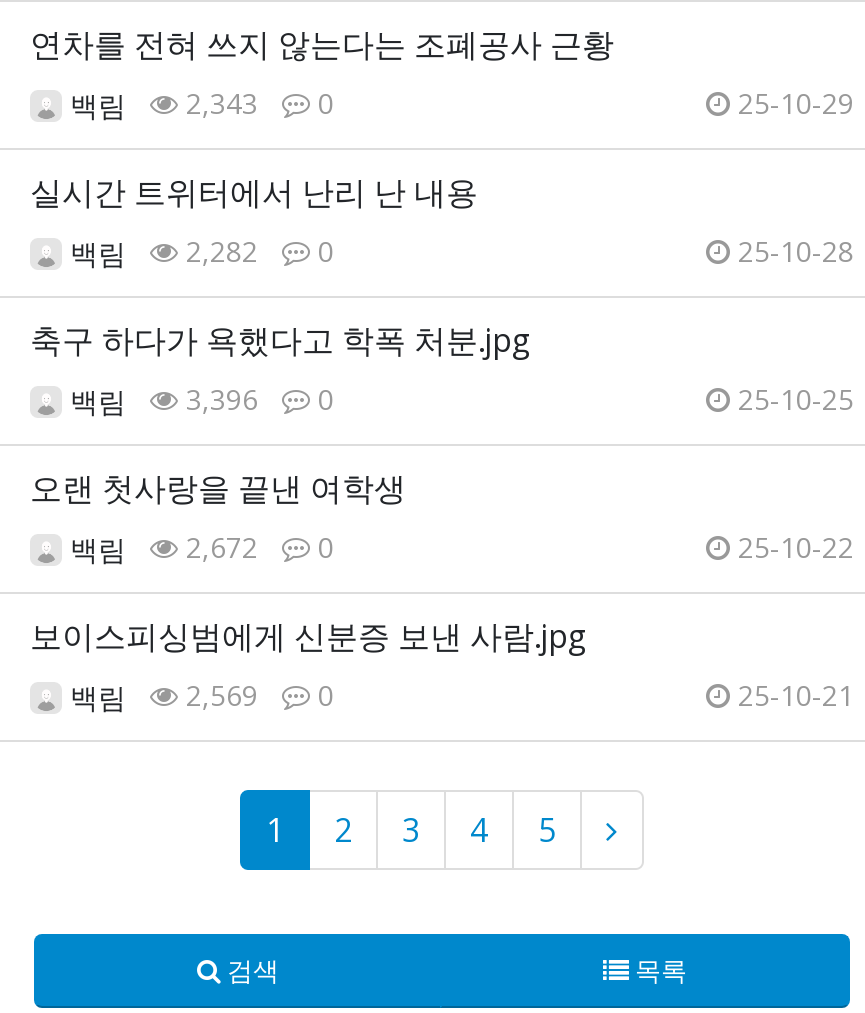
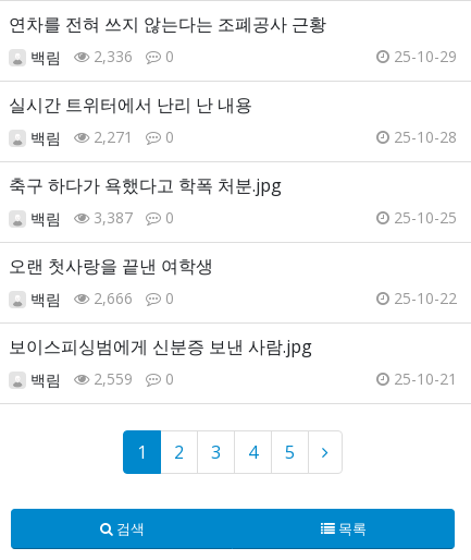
[70,84,334,124] 백림 2,343 0 -> [30,46,174,68] 백림 2,336 0
[70,232,334,272] 백림 2,282 0 -> [30,126,174,148] 백림 2,271 0
[70,380,334,420] 백림 3,396 0 -> [30,207,174,229] 백림 3,387 0
[70,528,334,568] 백림 2,672 0 -> [30,288,174,310] 백림 2,666 0
[70,676,334,716] 백림 2,569 0 -> [30,368,174,390] 백림 2,559 0

